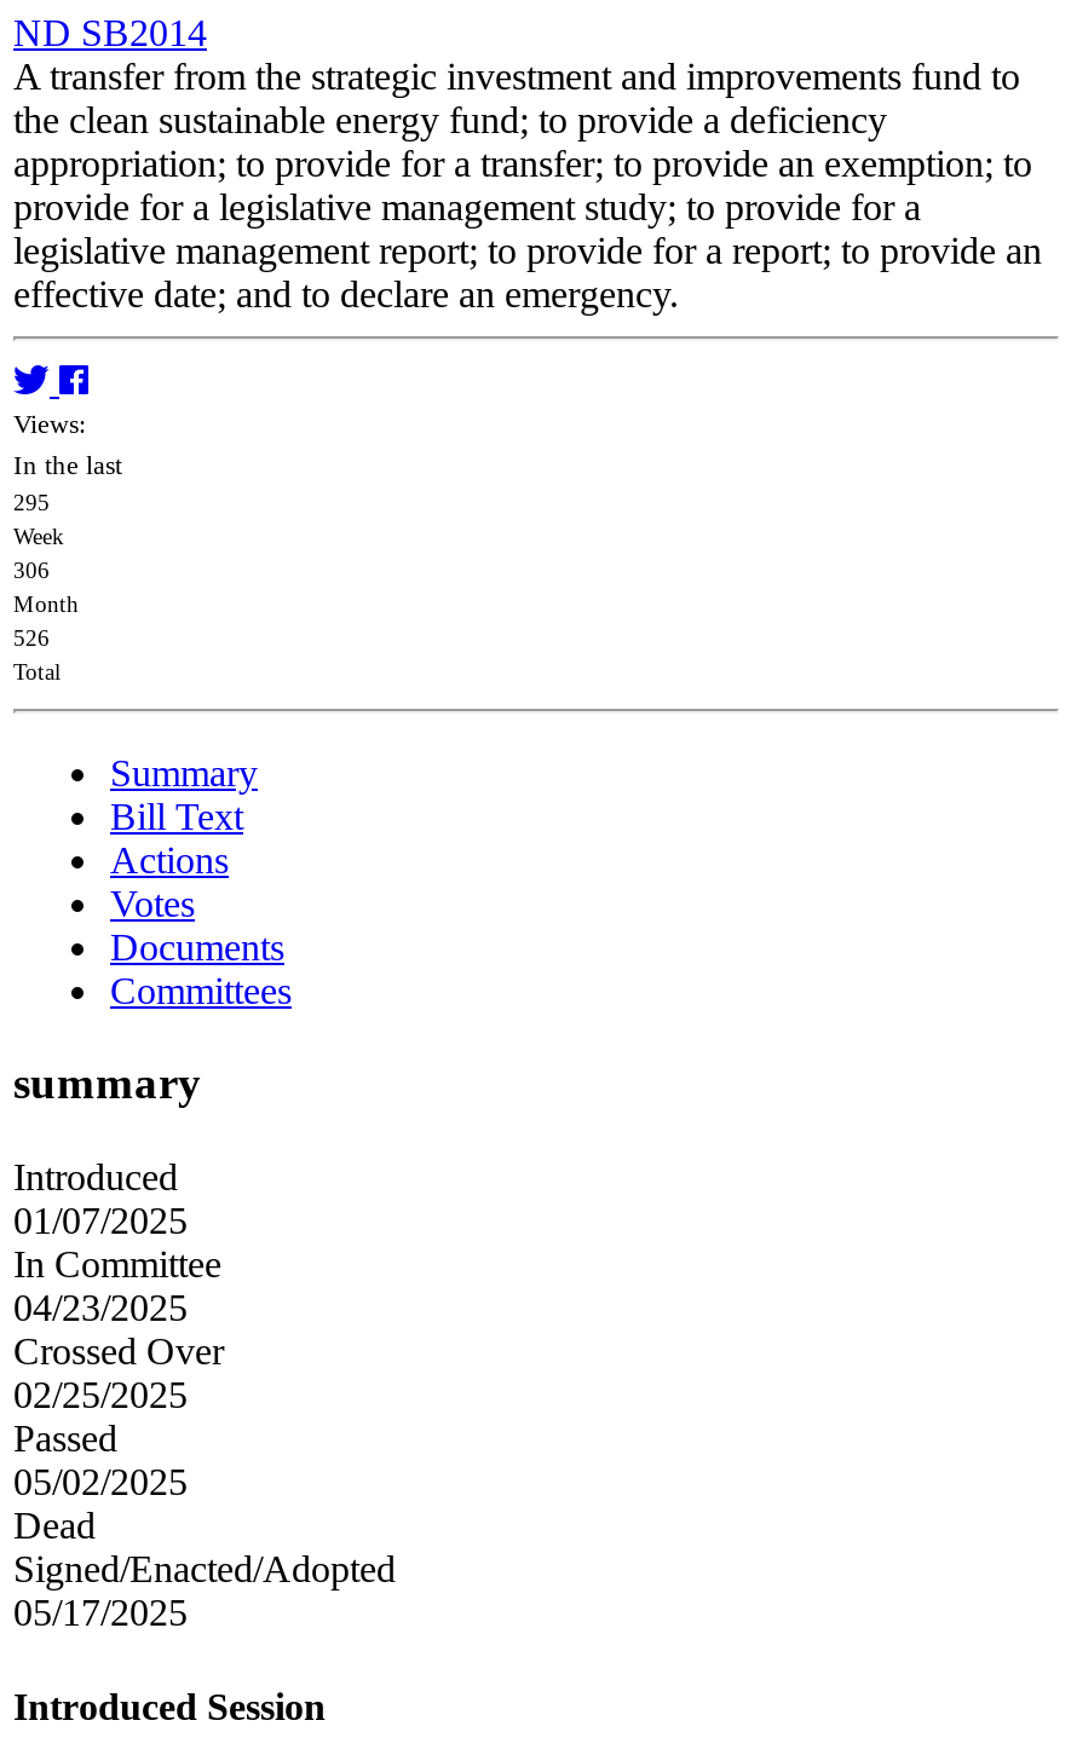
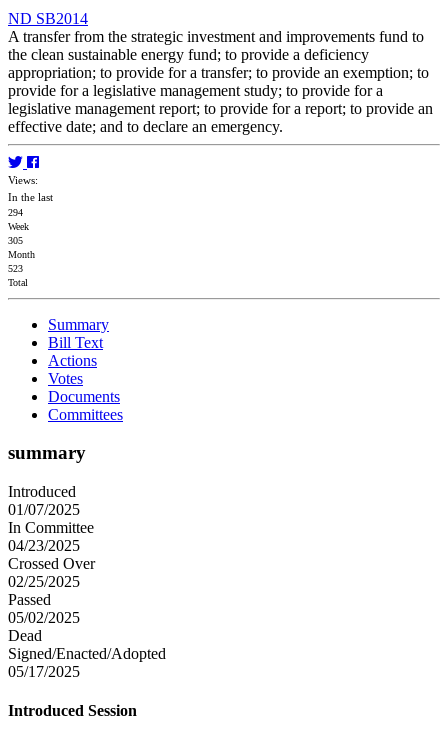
[13,487,50,514] 295 -> [8,206,23,217] 294
[13,555,50,582] 306 -> [8,234,23,245] 305
[13,623,50,650] 526 -> [8,262,23,273] 523

